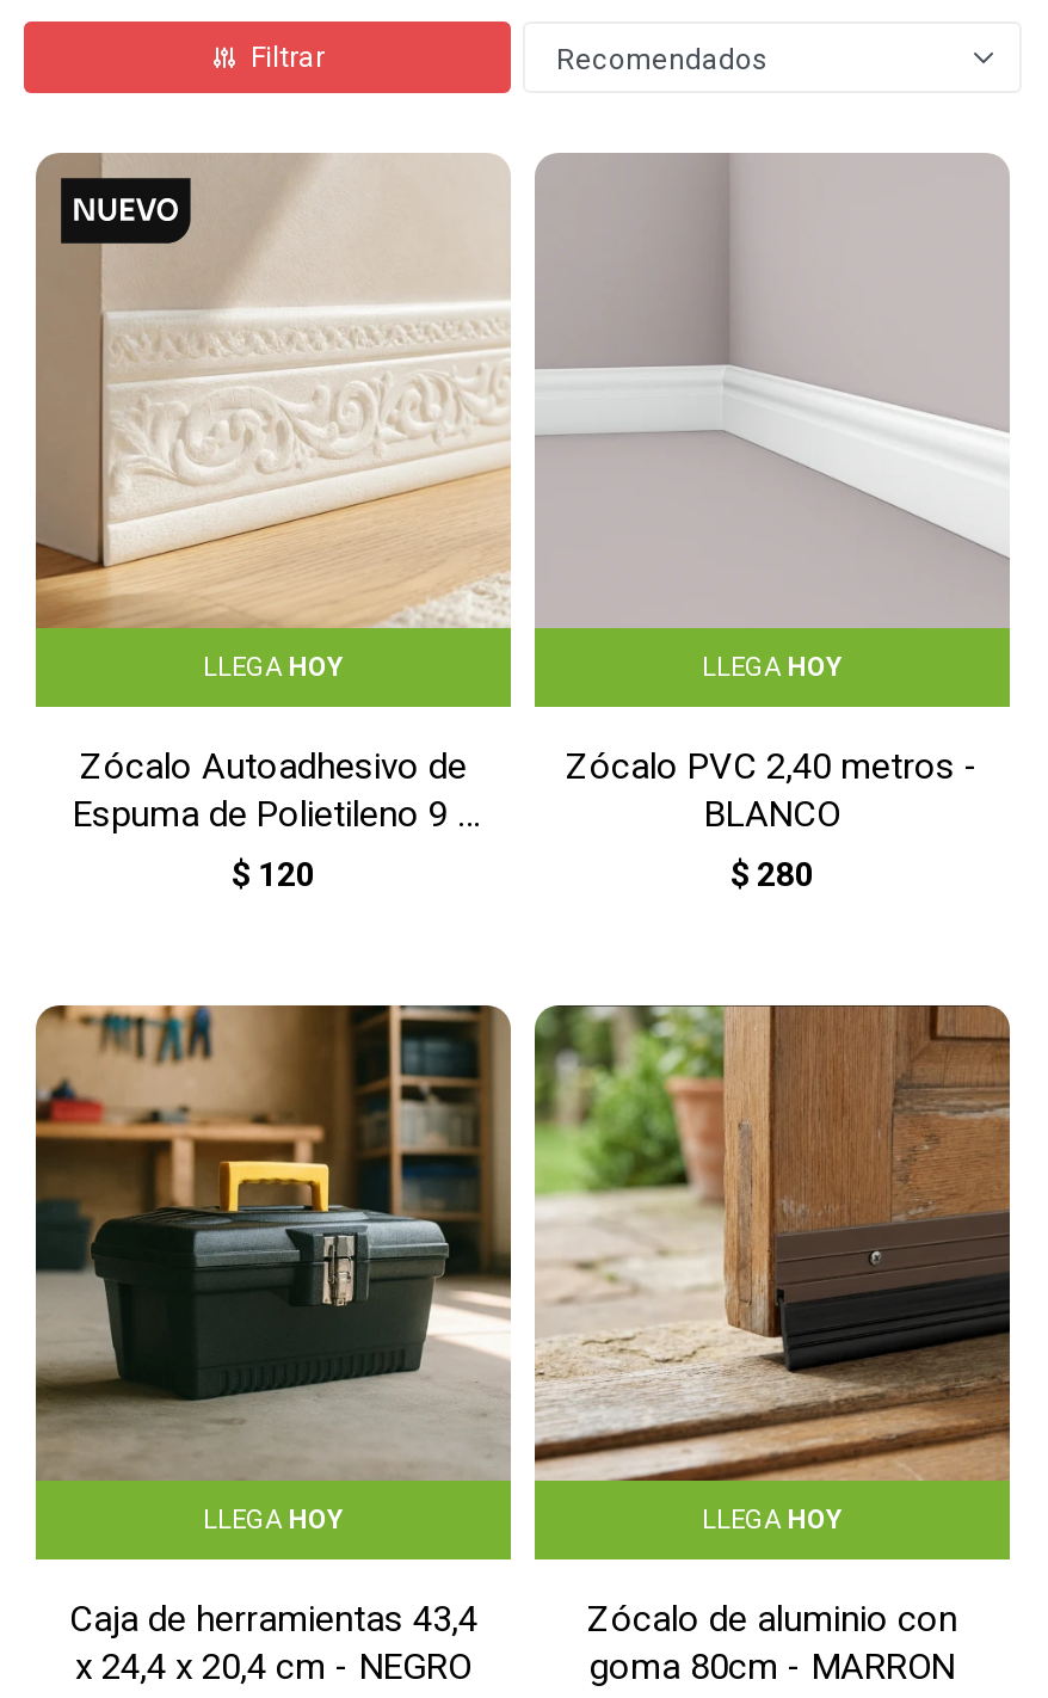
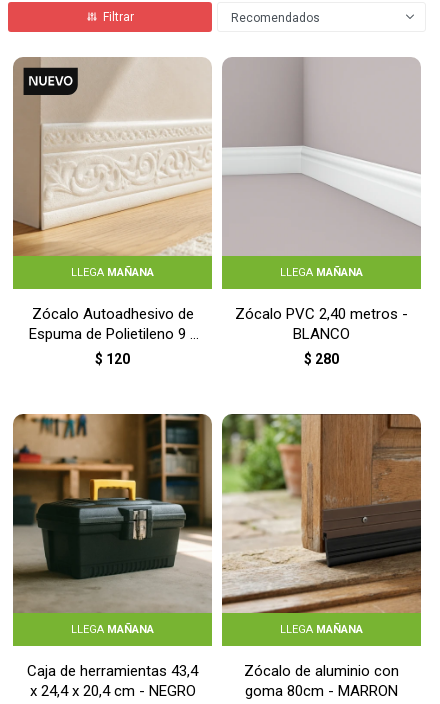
[203,652,344,683] LLEGA HOY -> [71,266,154,279] LLEGA MAÑANA
[702,652,843,683] LLEGA HOY -> [280,266,363,279] LLEGA MAÑANA
[203,1505,344,1536] LLEGA HOY -> [71,623,154,636] LLEGA MAÑANA
[702,1505,843,1536] LLEGA HOY -> [280,623,363,636] LLEGA MAÑANA

